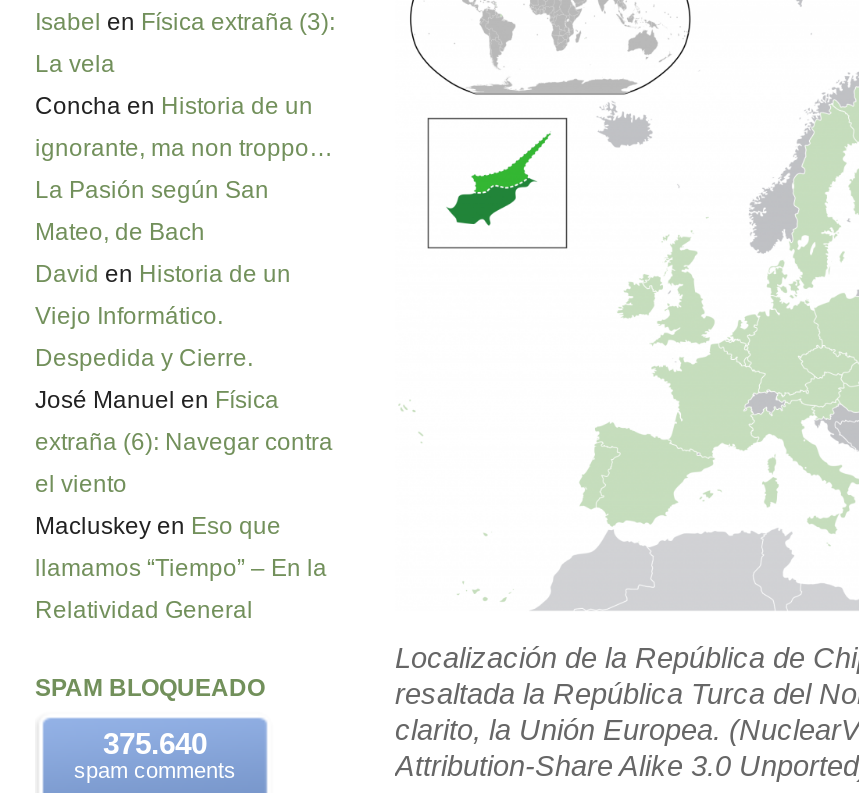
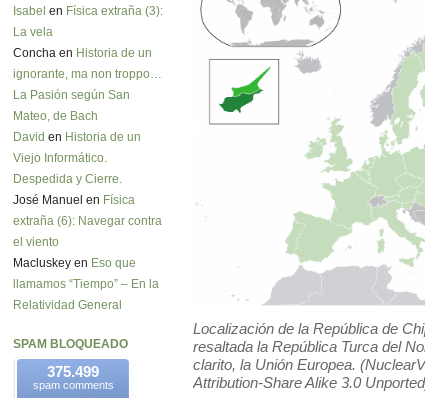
[103,725,207,759] 375.640 -> [47,363,99,380] 375.499

